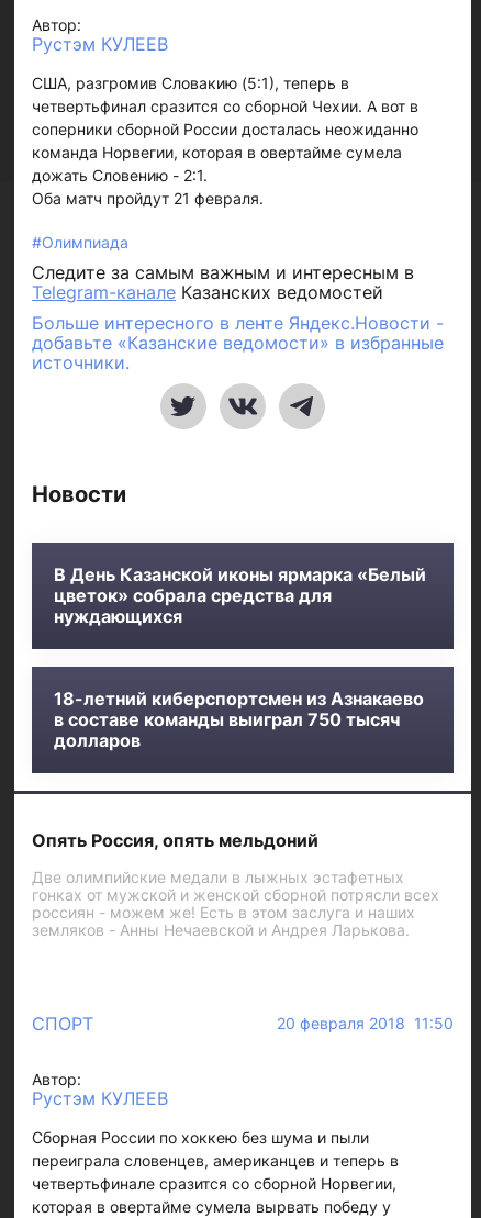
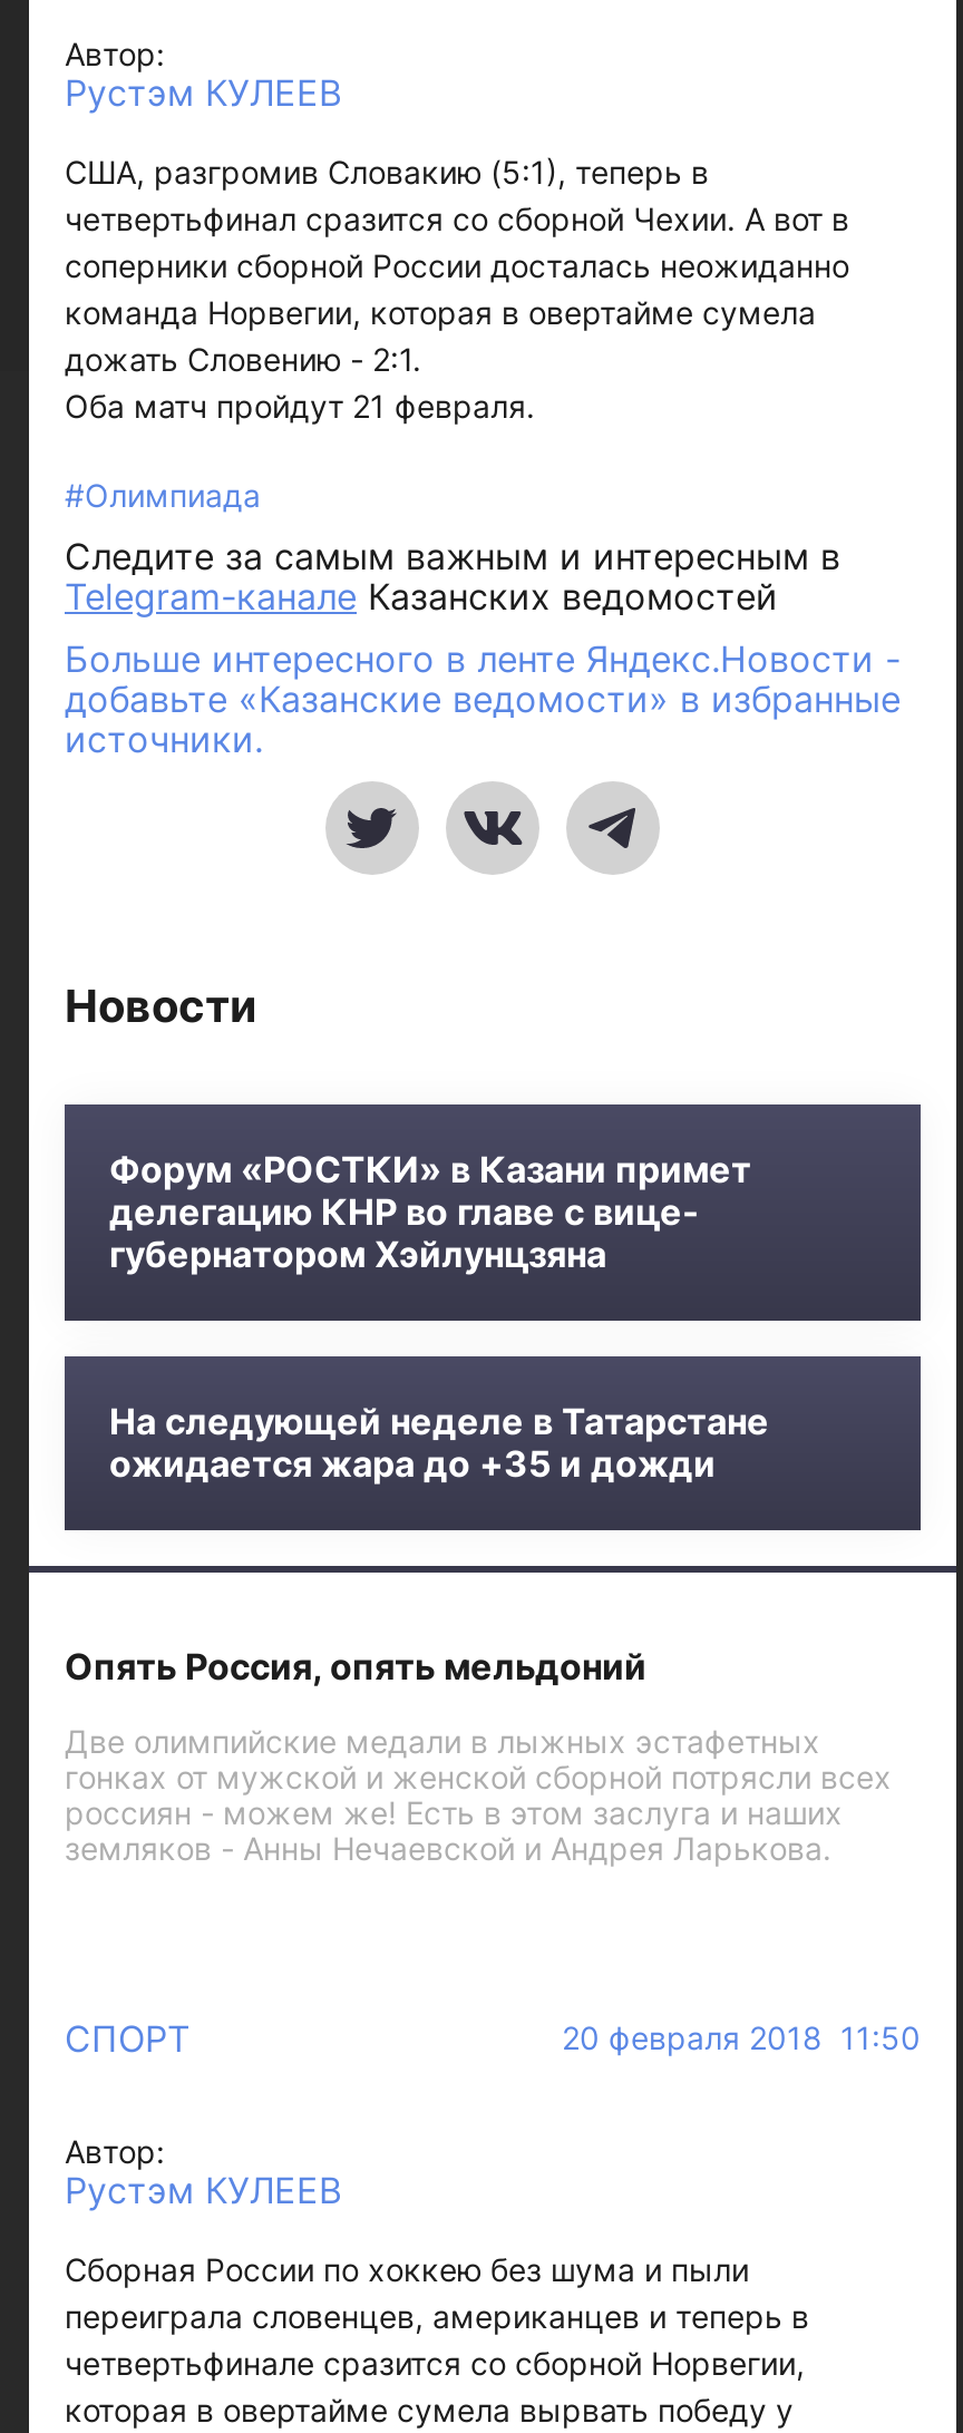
[54,563,426,627] В День Казанской иконы ярмарка «Белый | цветок» собрала средства для | нуждающихся -> [109,1147,751,1276] Форум «РОСТКИ» в Казани примет | делегацию КНР во главе с вице- | губернатором Хэйлунцзяна
[54,688,424,751] 18-летний киберспортсмен из Азнакаево | в составе команды выиграл 750 тысяч | долларов -> [109,1399,769,1486] На следующей неделе в Татарстане | ожидается жара до +35 и дожди

